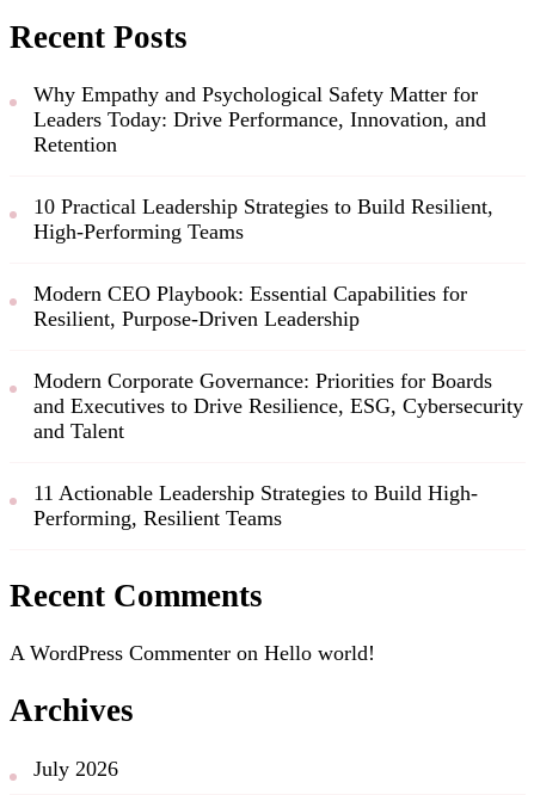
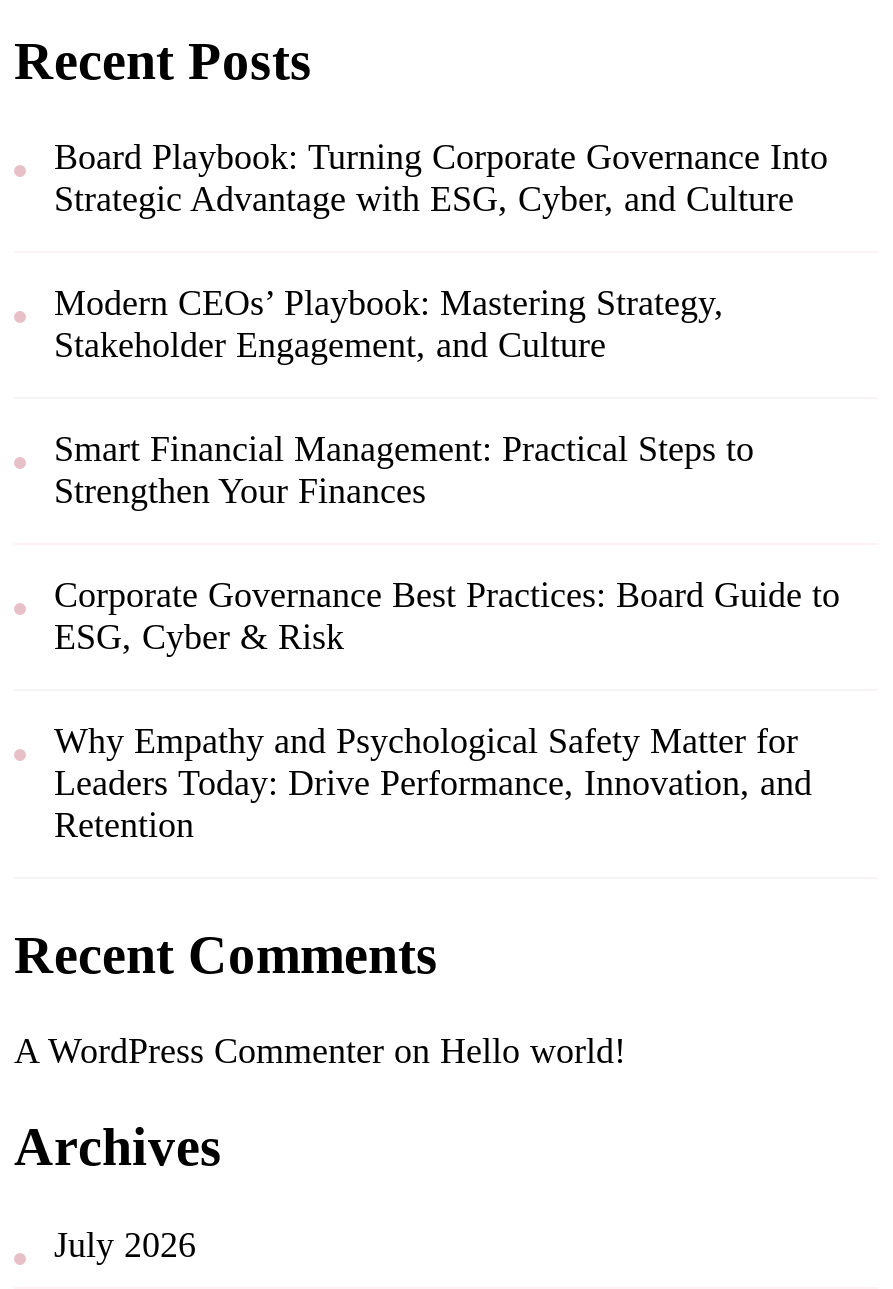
none -> [54,137,840,657] Board Playbook: Turning Corporate Governance Into | Strategic Advantage with ESG, Cyber, and Culture | Modern CEOs’ Playbook: Mastering Strategy, | Stakeholder Engagement, and Culture | Smart Financial Management: Practical Steps to | Strengthen Your Finances | Corporate Governance Best Practices: Board Guide to | ESG, Cyber & Risk
moved [33,82,486,156] -> [54,721,812,845]: Why Empathy and Psychological Safety Matter for | Leaders Today: Drive Performance, Innovation, and | Retention
[33,195,523,530] 10 Practical Leadership Strategies to Build Resilient, | High-Performing Teams | Modern CEO Playbook: Essential Capabilities for | Resilient, Purpose-Driven Leadership | Modern Corporate Governance: Priorities for Boards | and Executives to Drive Resilience, ESG, Cybersecurity | and Talent | 11 Actionable Leadership Strategies to Build High- | Performing, Resilient Teams -> none

